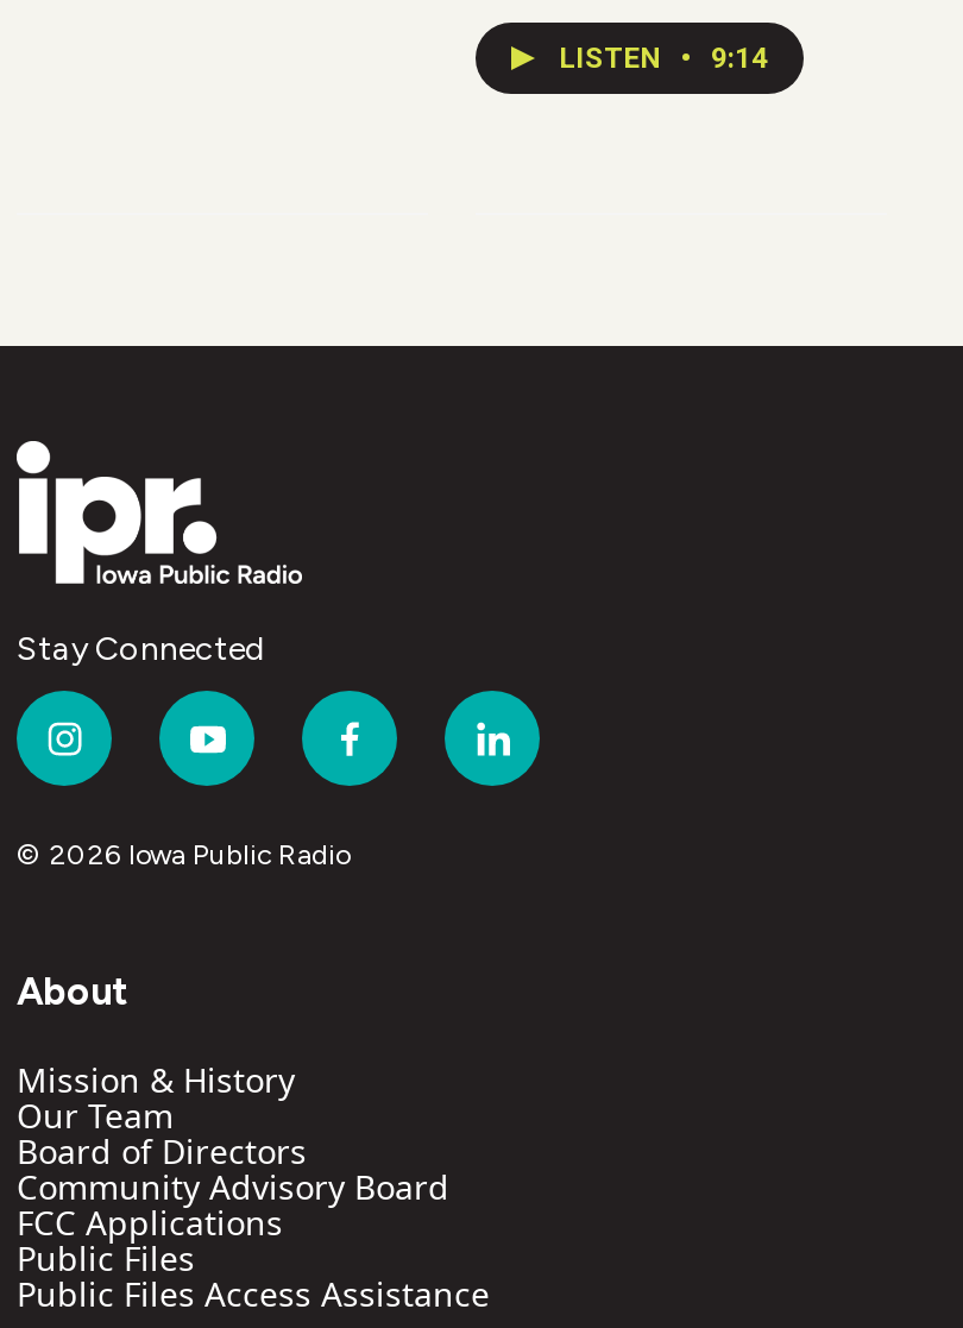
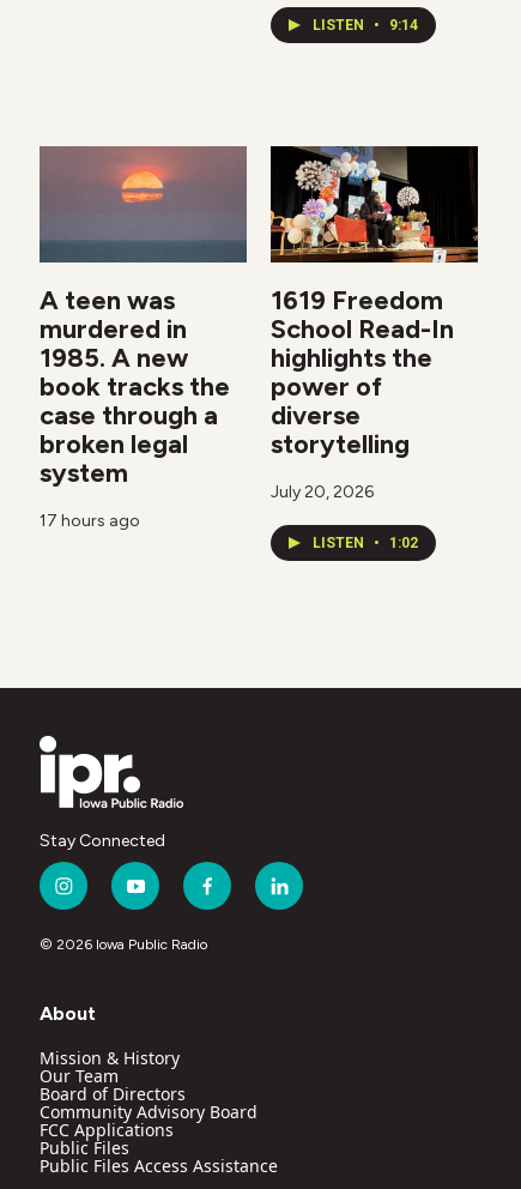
none -> [38,145,248,531] [image] | A teen was | murdered in | 1985. A new | book tracks the | case through a | broken legal | system | 17 hours ago
none -> [269,145,479,551] [image] | 1619 Freedom | School Read-In | highlights the | power of | diverse | storytelling | July 20, 2026 | LISTEN • 1:02

